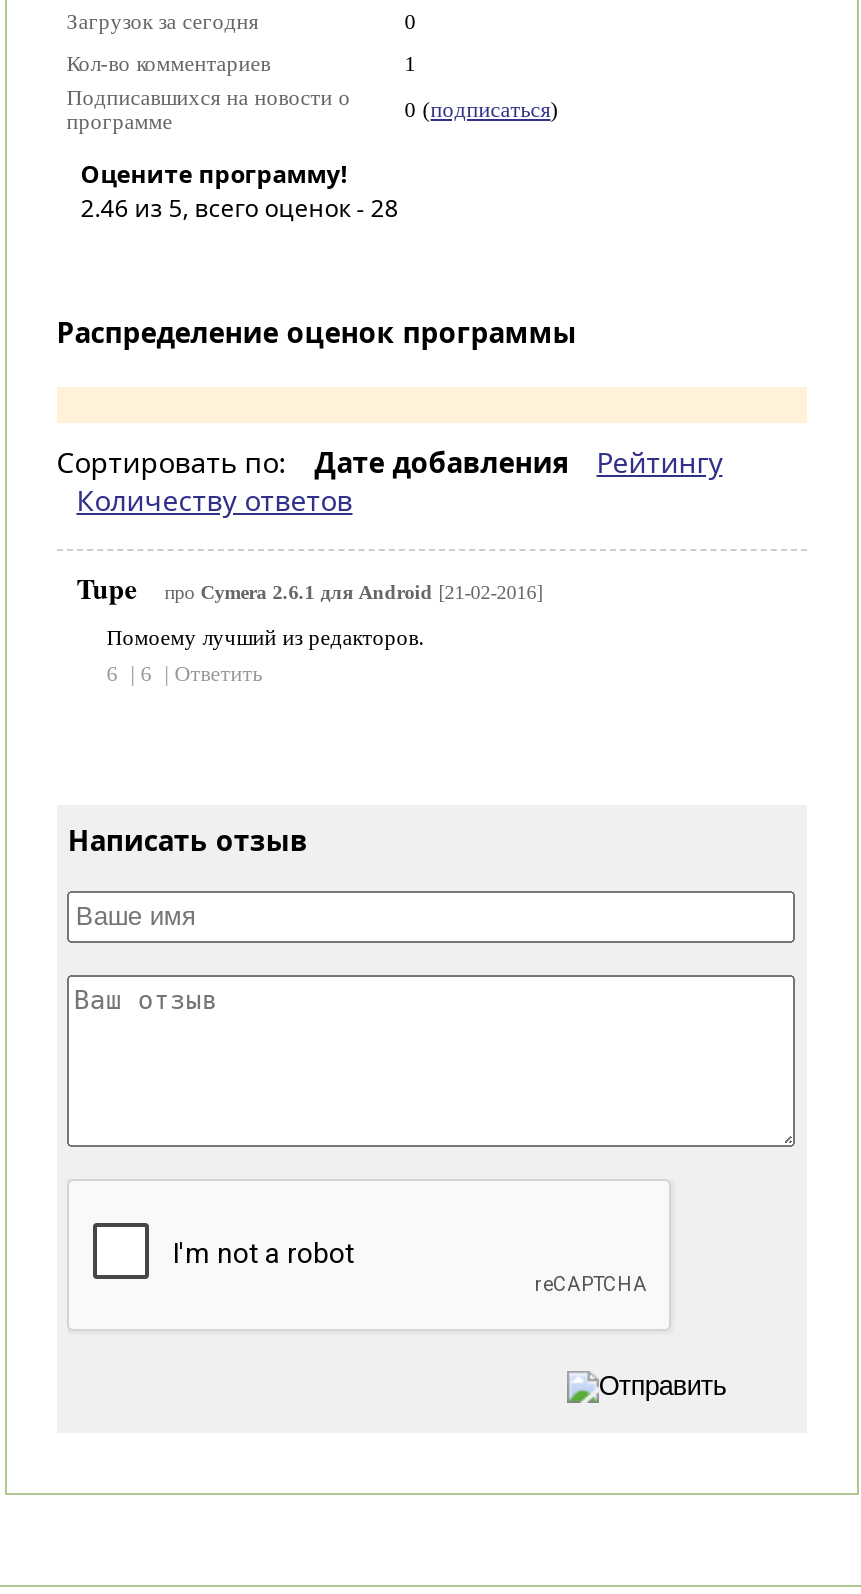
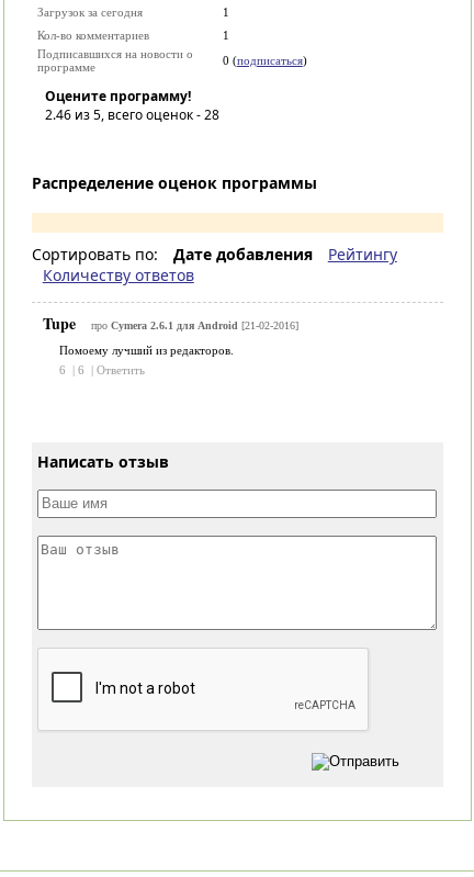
[405,9,417,33] 0 -> [223,5,229,19] 1

